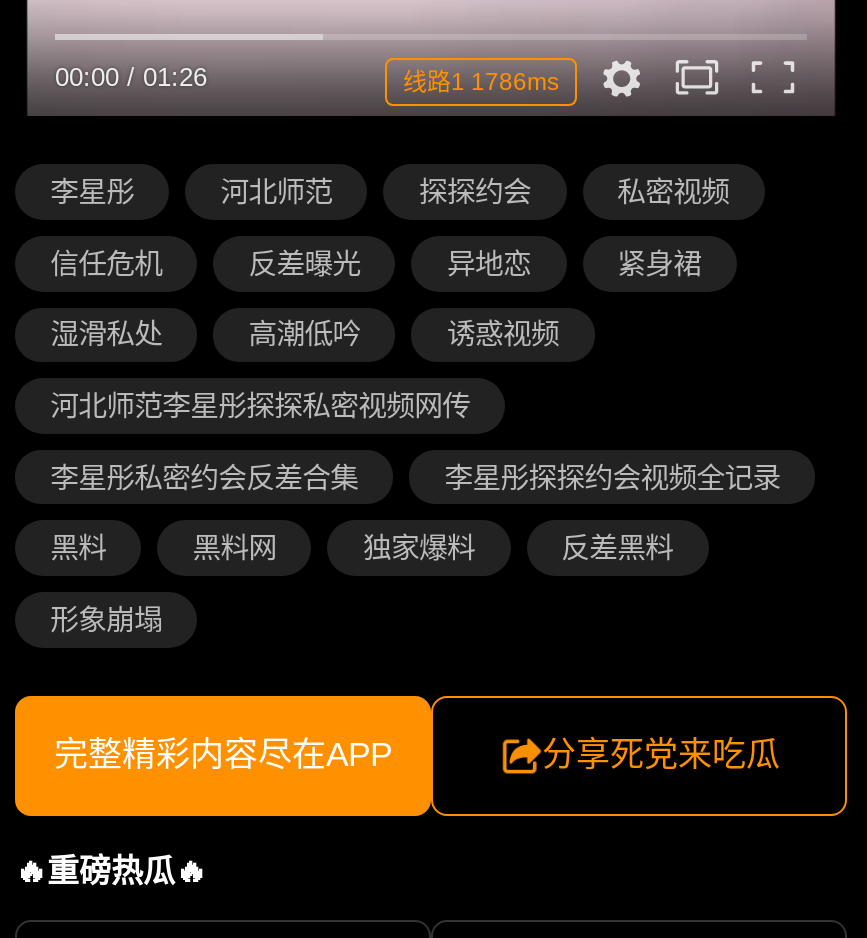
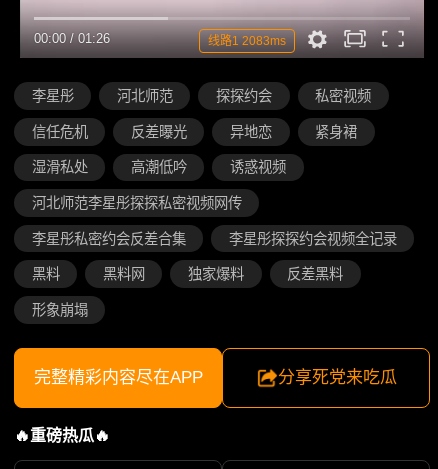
[403,68,559,96] 线路1 1786ms -> [208,34,286,48] 线路1 2083ms

